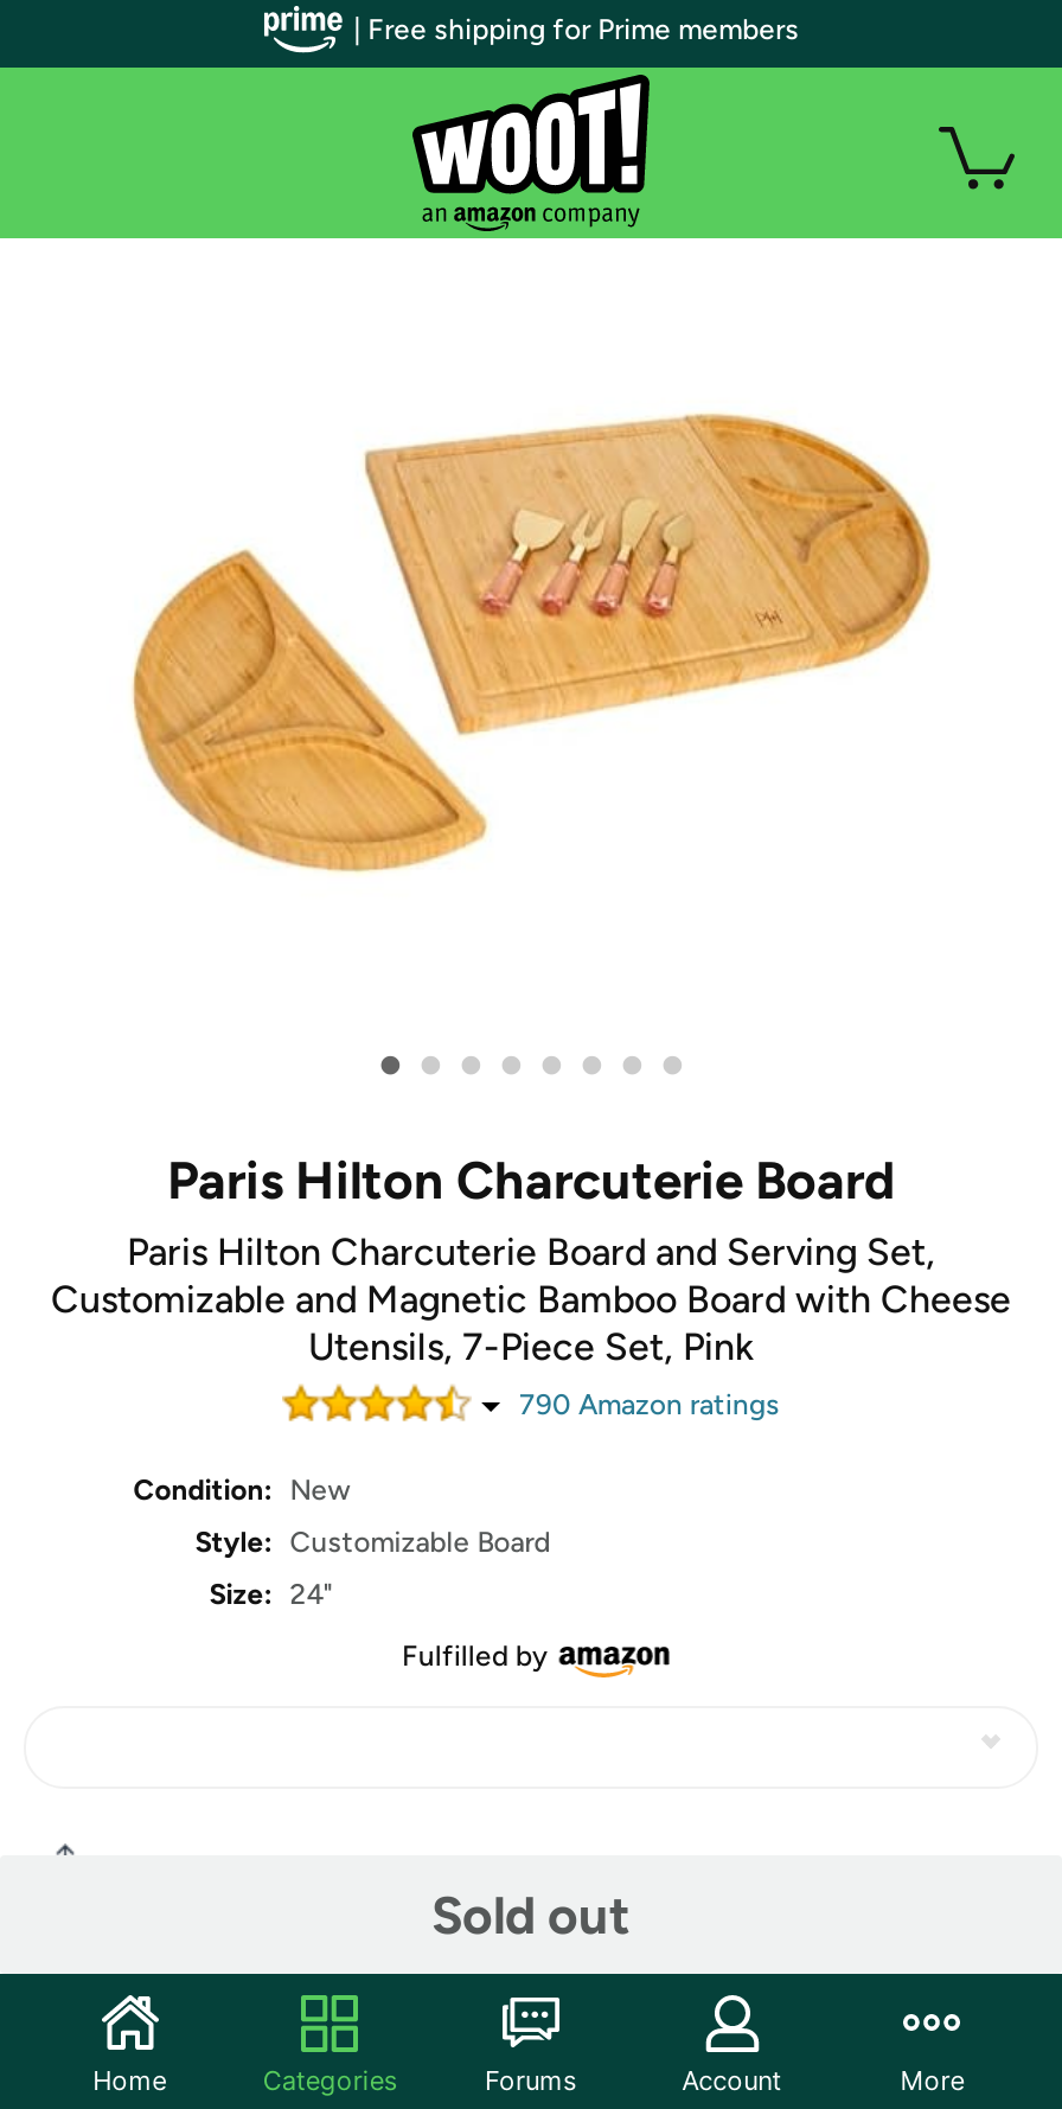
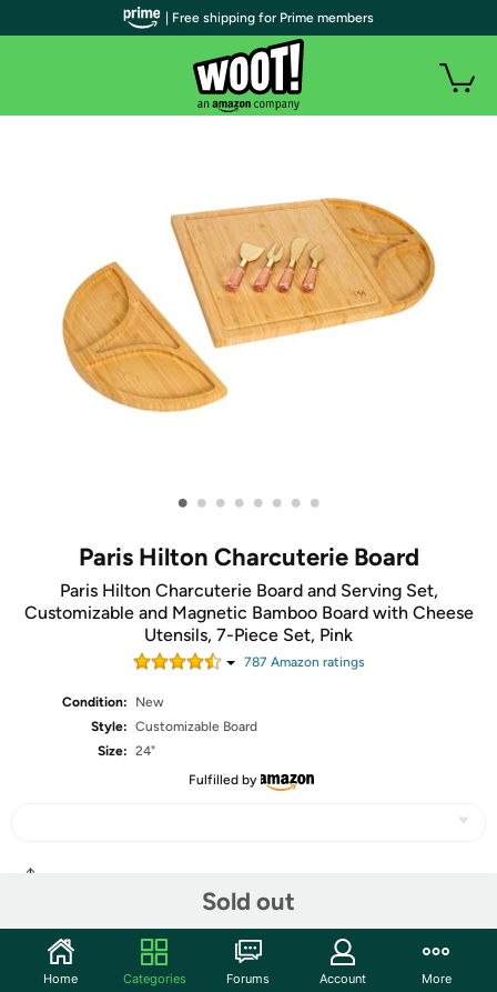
[519,1388,780,1421] 790 Amazon ratings -> [244,654,364,670] 787 Amazon ratings

